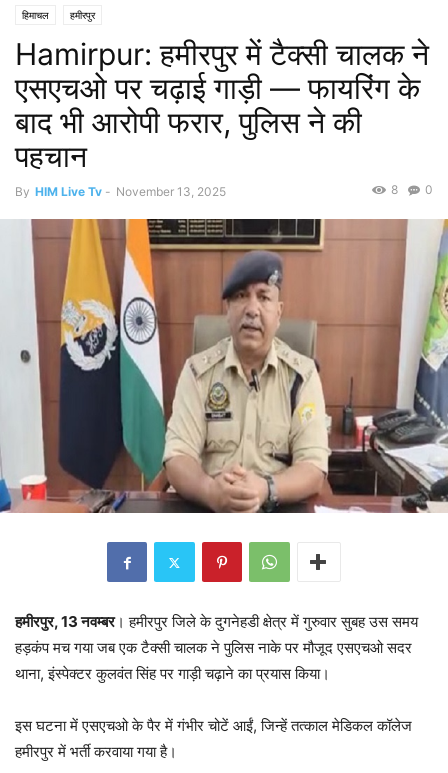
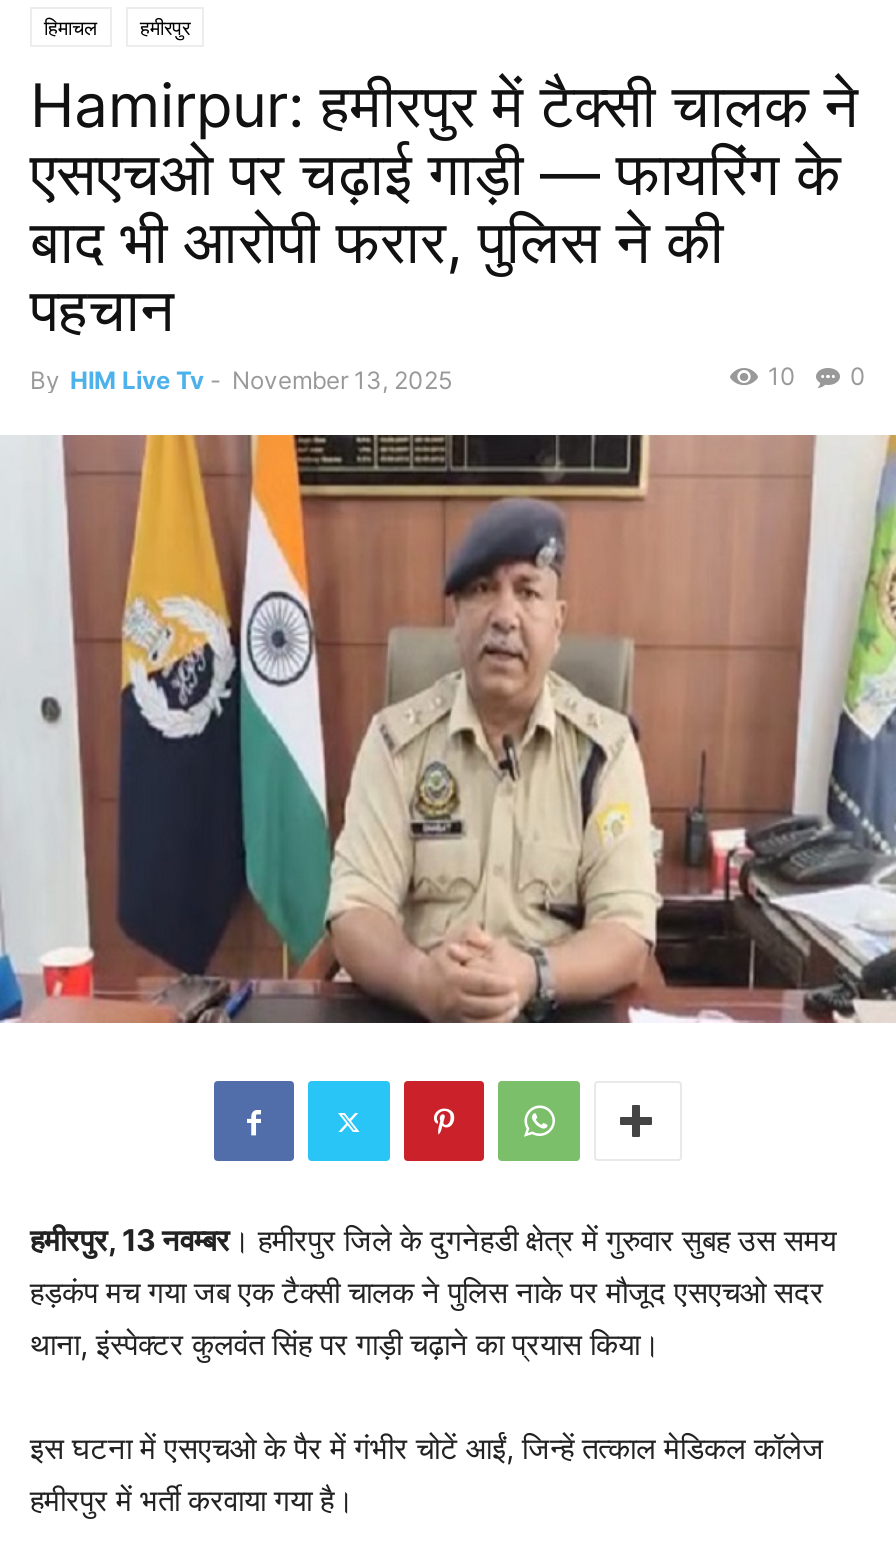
[391,182,433,197] 8 0 -> [768,361,866,391] 10 0

